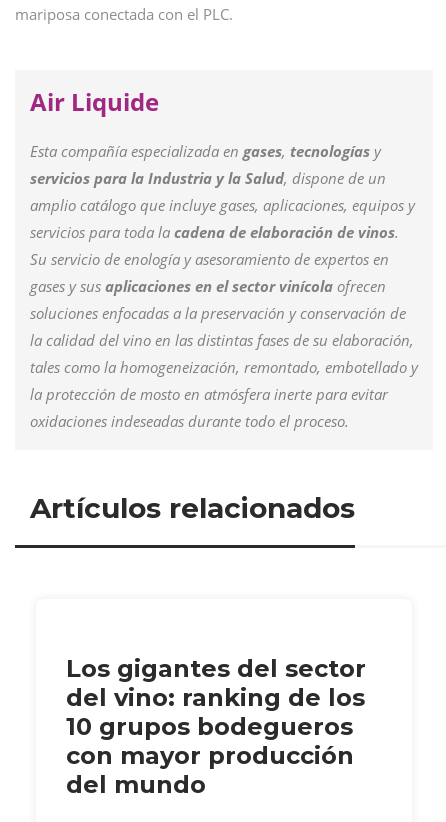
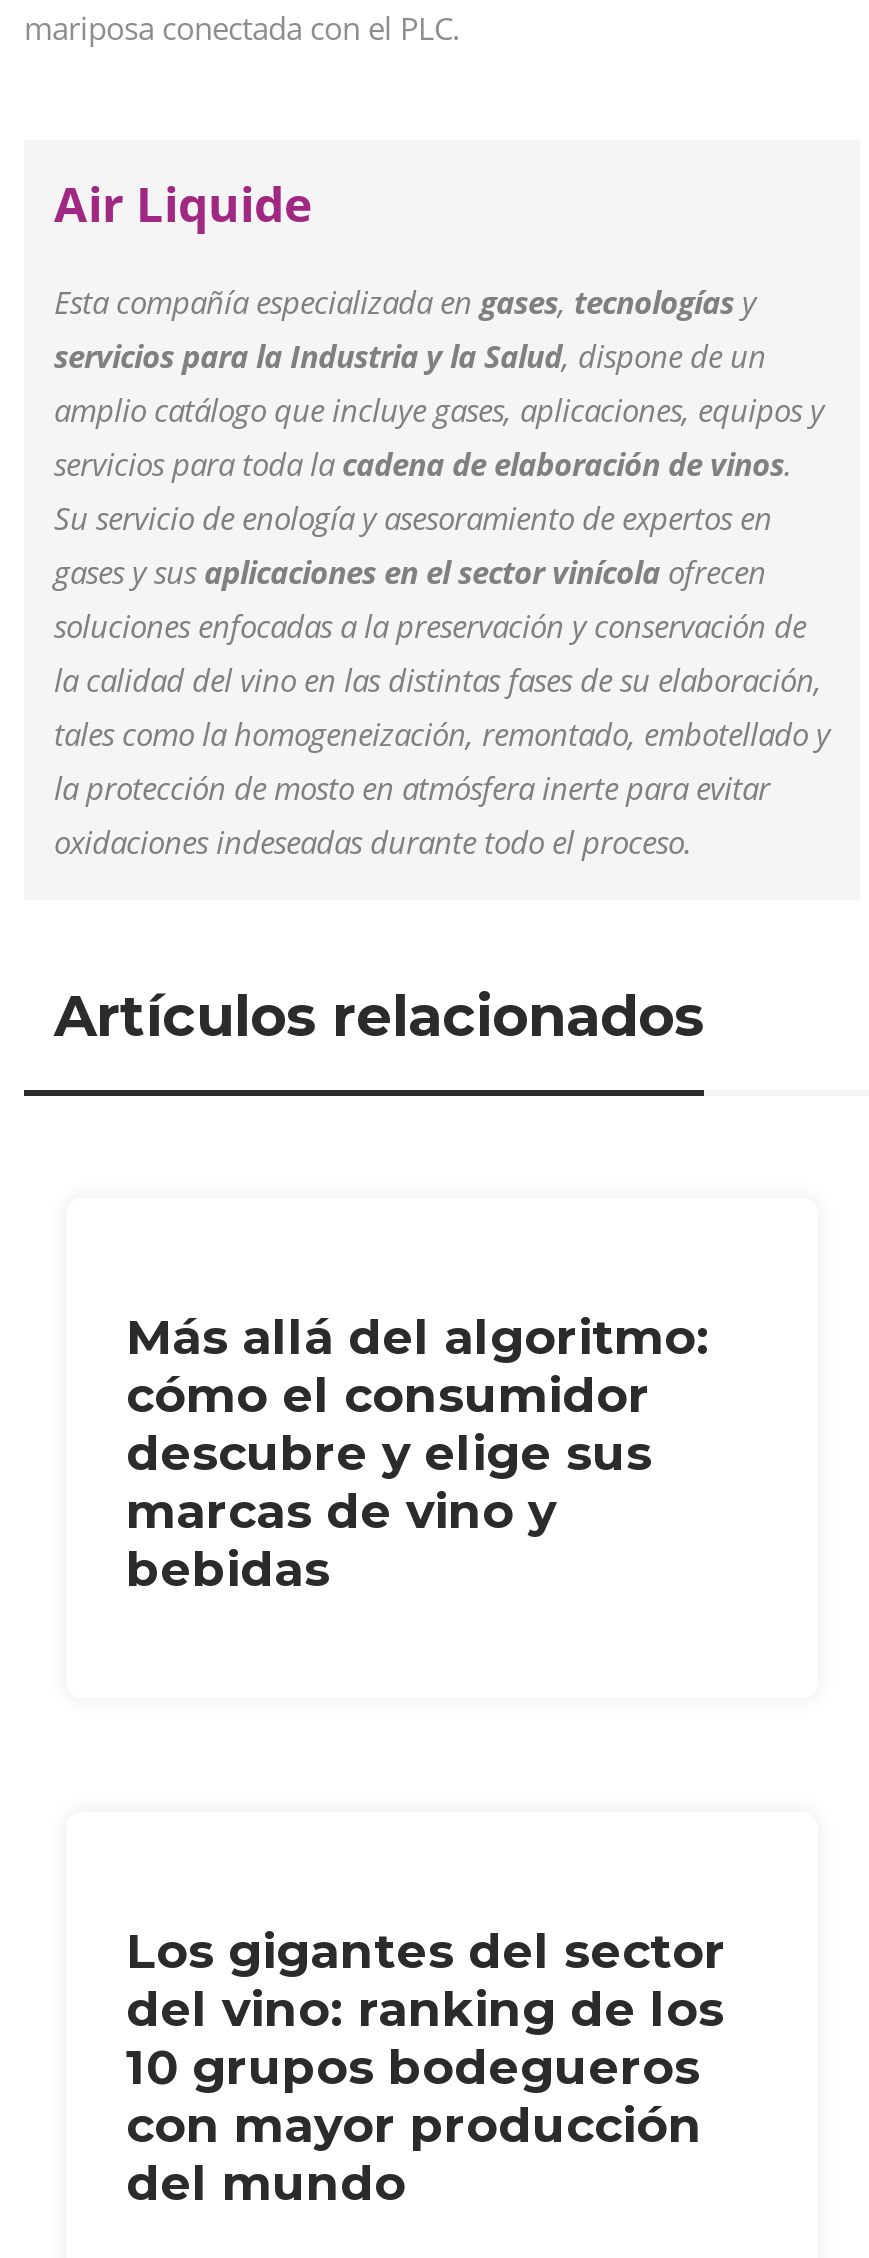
none -> [126,1308,710,1598] Más allá del algoritmo: | cómo el consumidor | descubre y elige sus | marcas de vino y | bebidas

